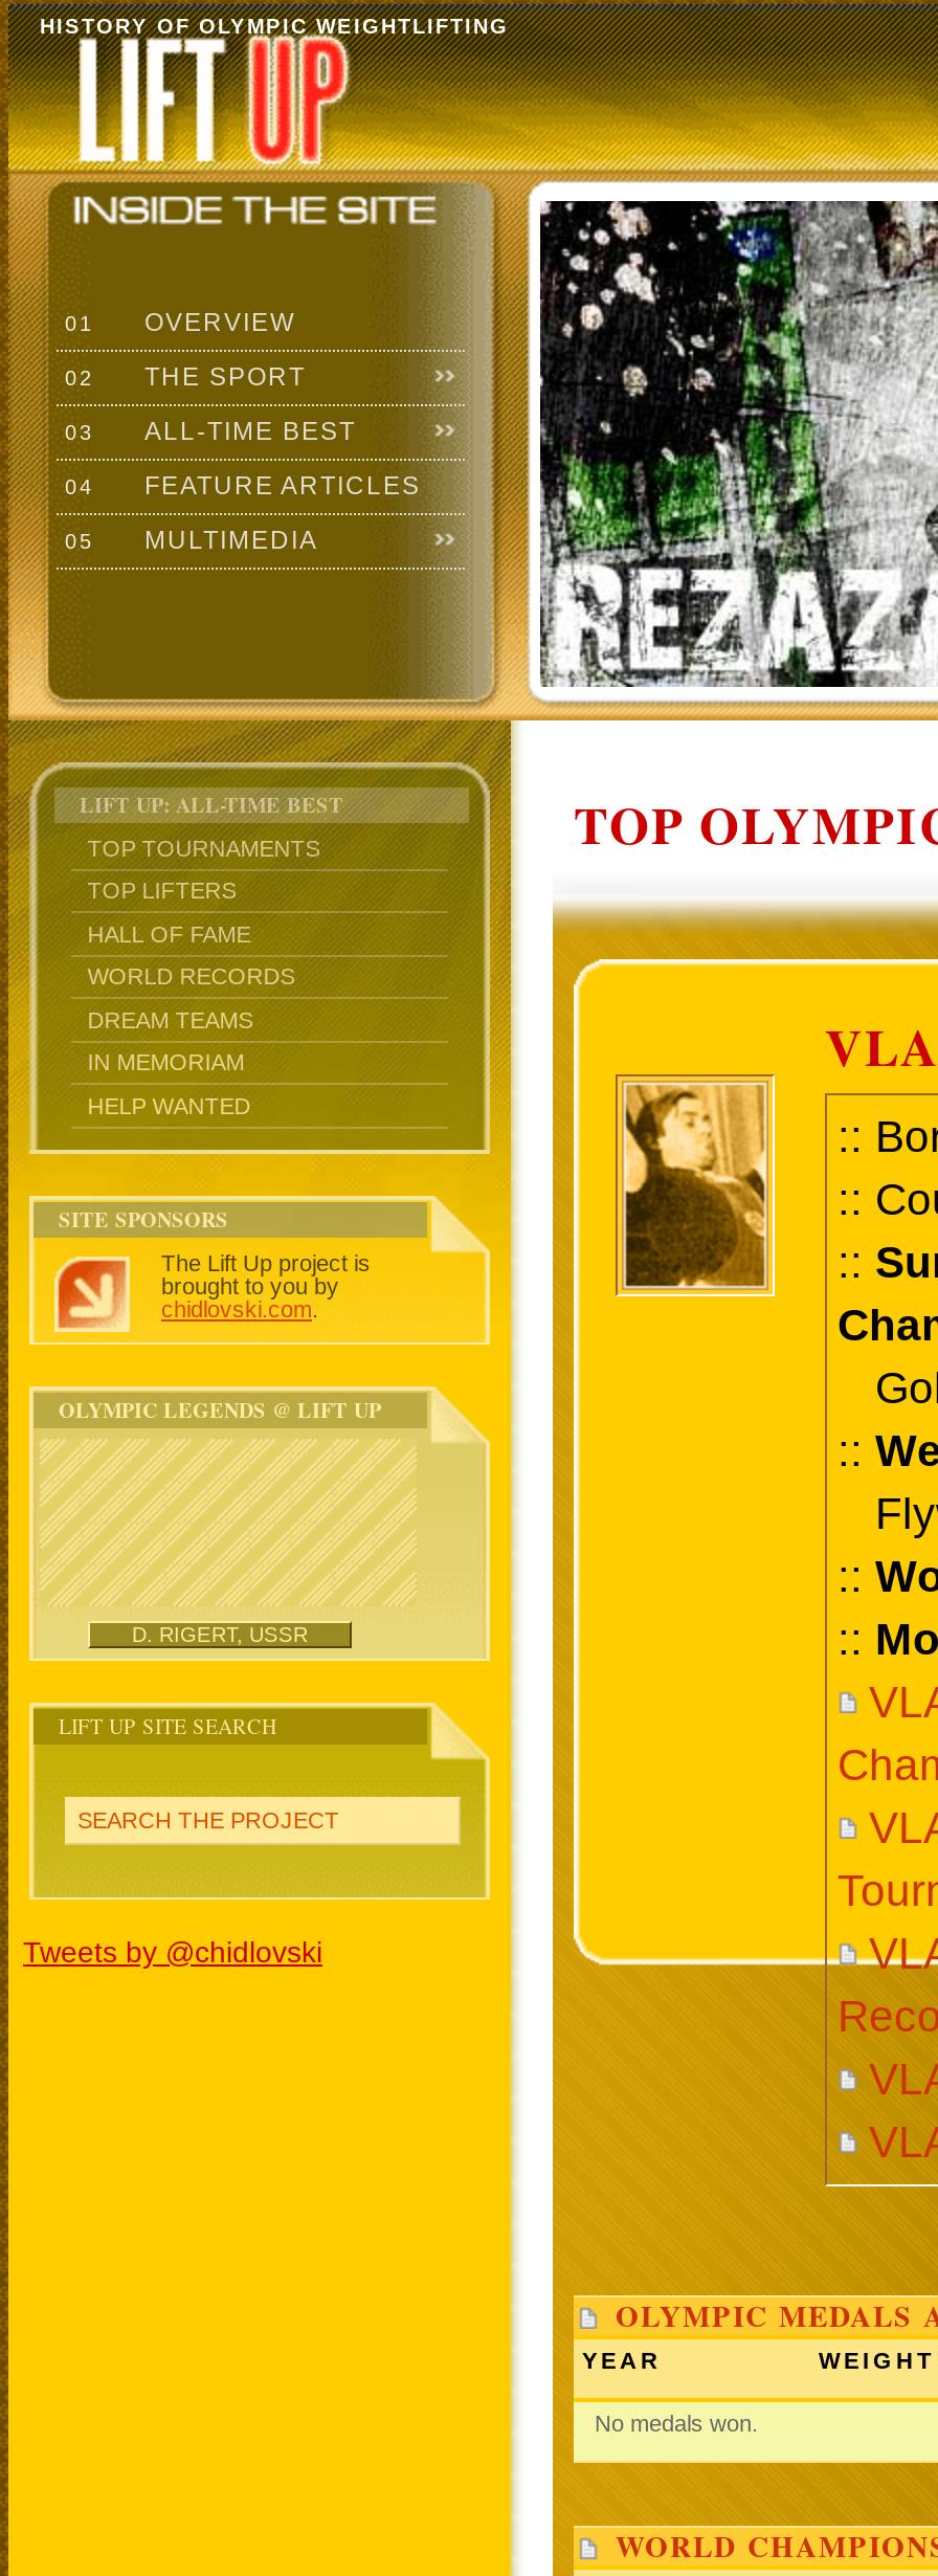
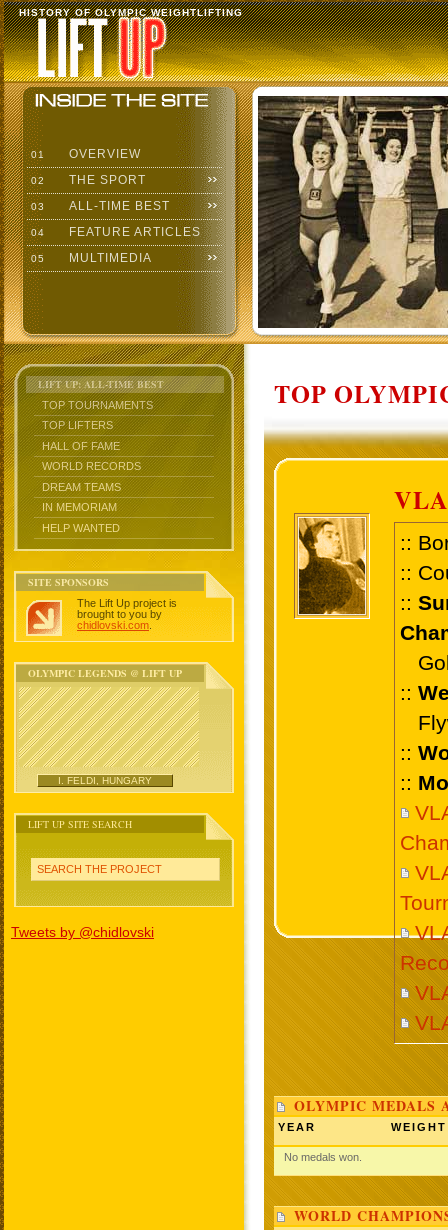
[540,199,932,689] [image] -> [257,95,445,329] [image]
[132,1622,308,1645] D. RIGERT, USSR -> [58,774,152,785] I. FELDI, HUNGARY

